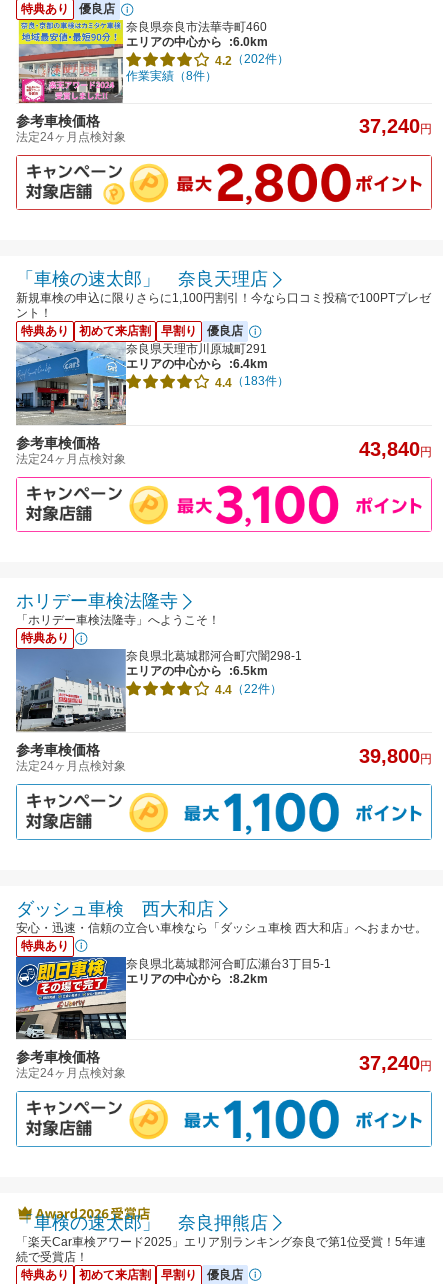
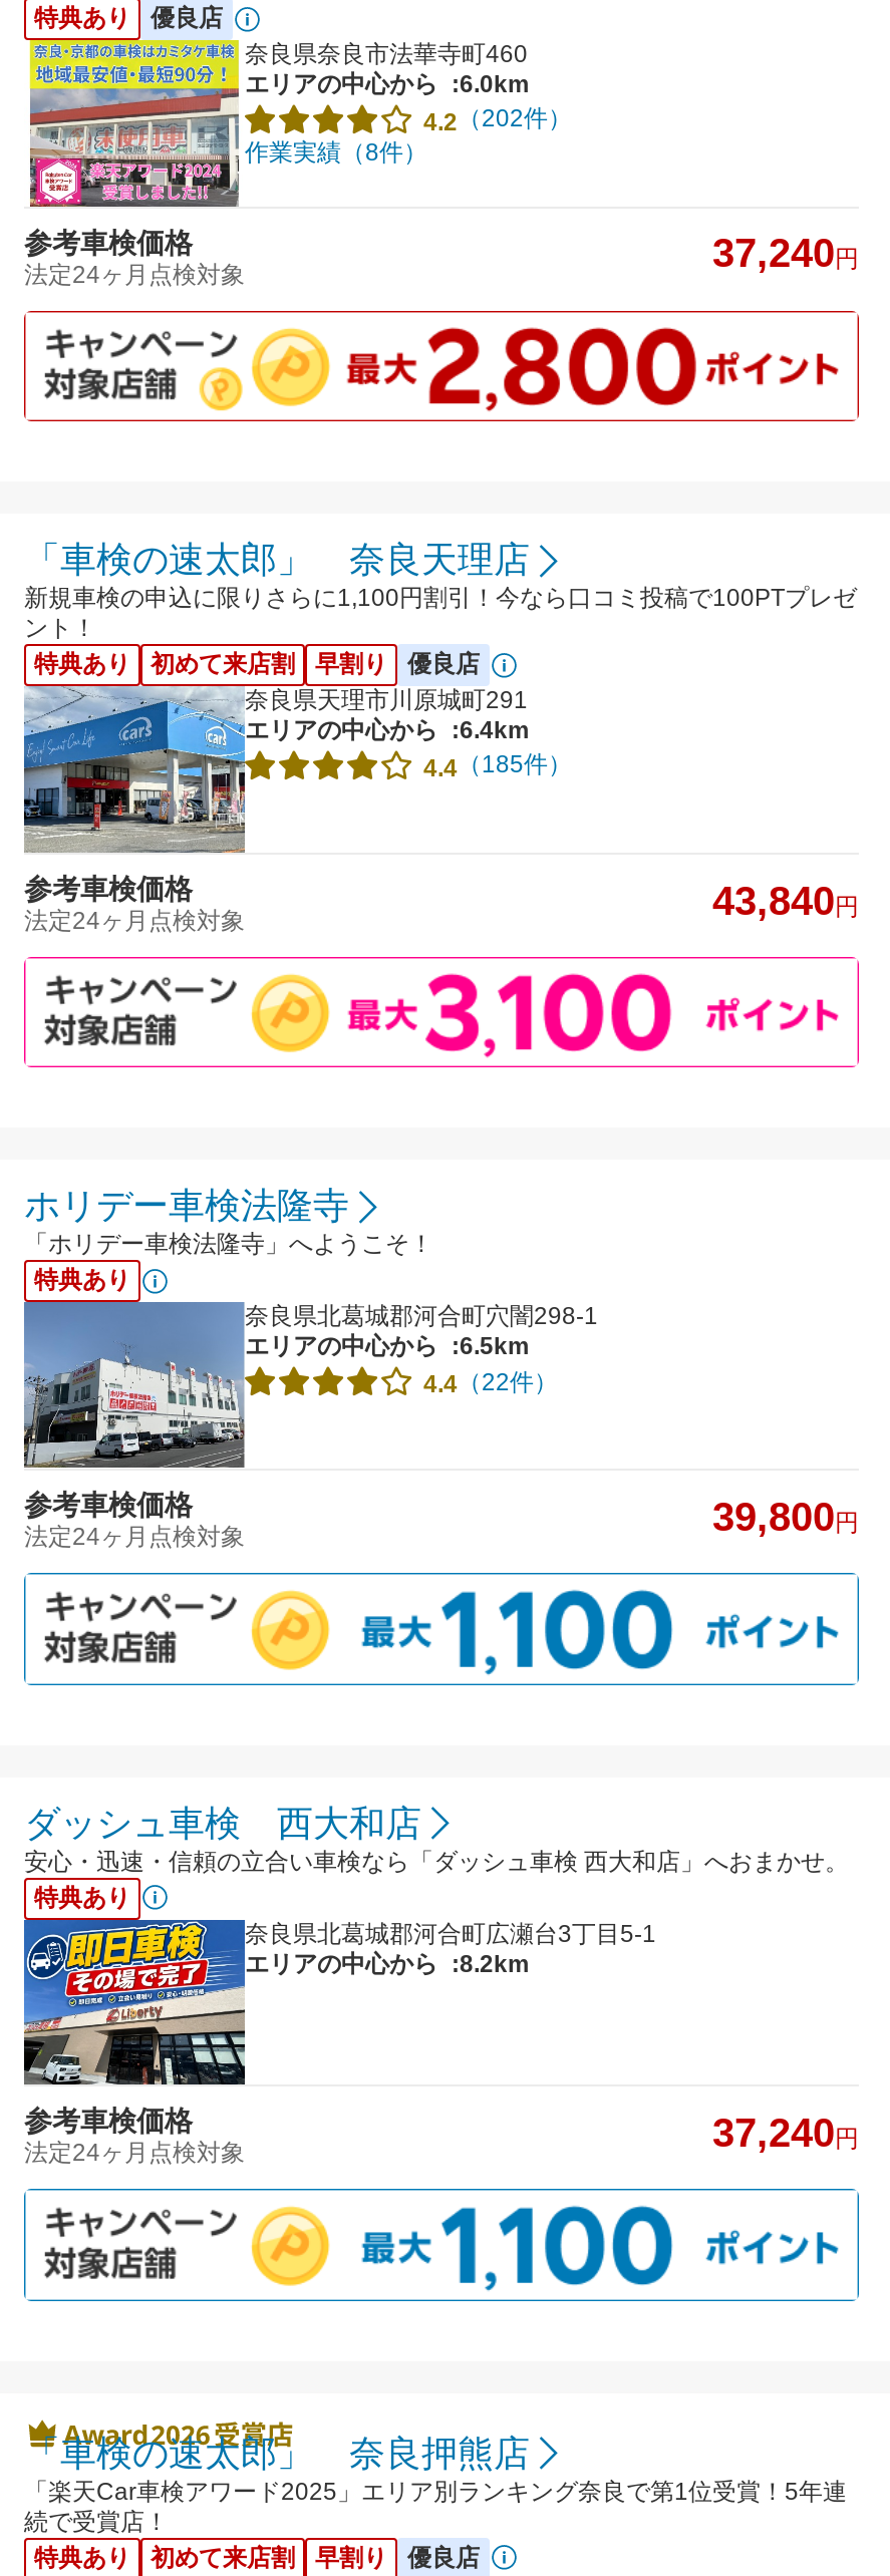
[215,374,289,390] 4.4（183件） -> [423,751,572,783] 4.4（185件）

